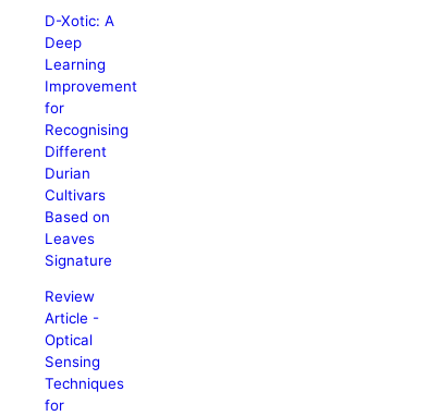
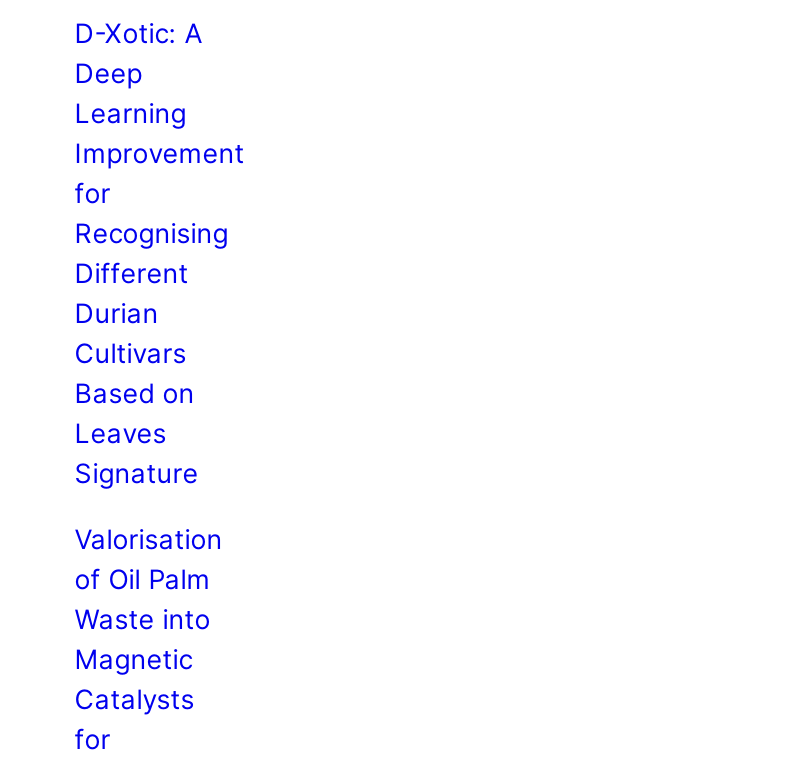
[45,287,124,392] Review | Article - | Optical | Sensing | Techniques -> [74,524,222,716] Valorisation | of Oil Palm | Waste into | Magnetic | Catalysts

